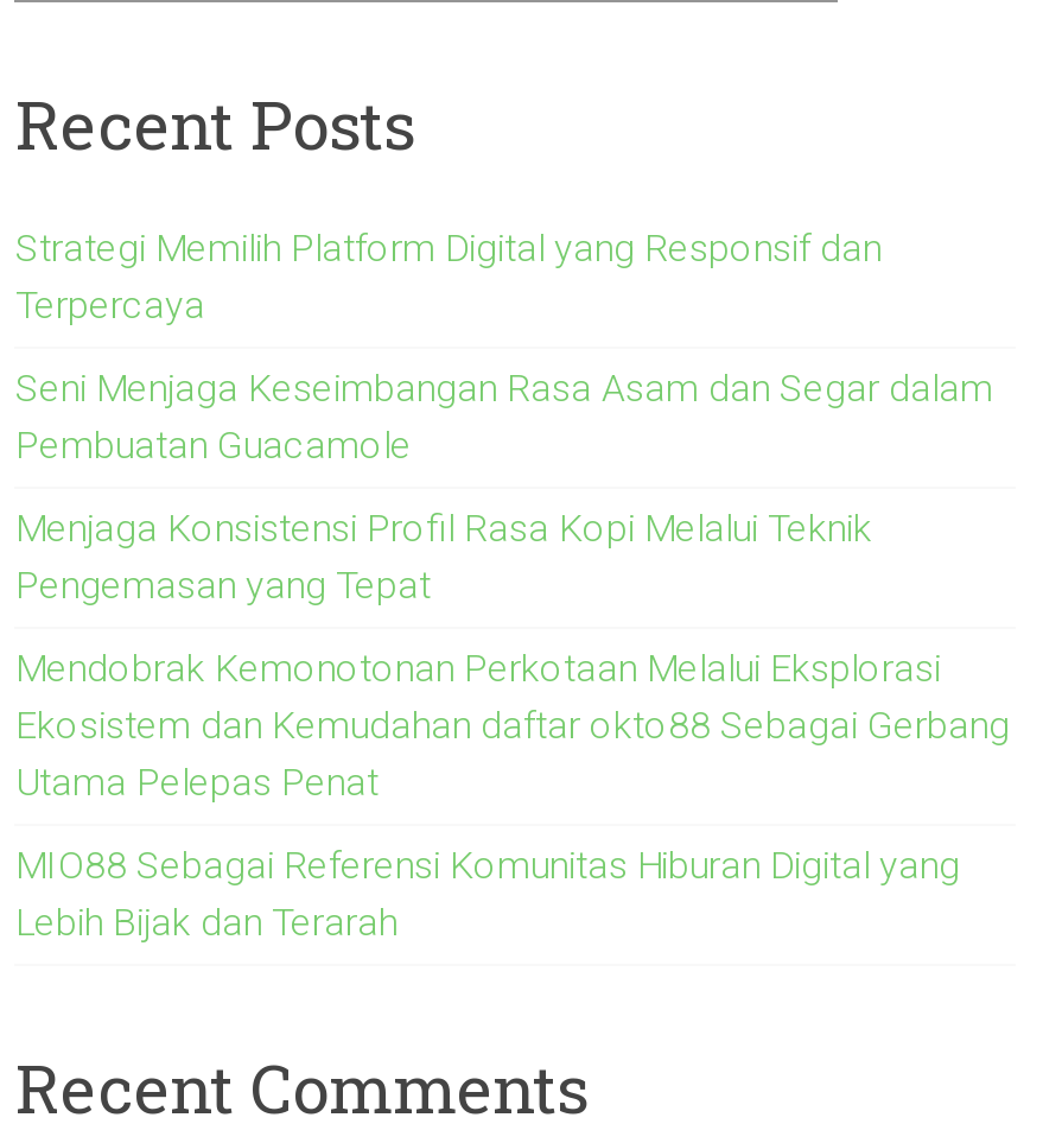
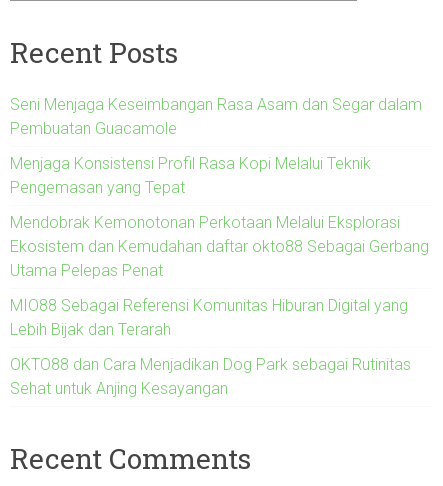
[15,224,881,326] Strategi Memilih Platform Digital yang Responsif dan | Terpercaya -> none
moved [15,364,1010,944] -> [10,94,429,338]: Seni Menjaga Keseimbangan Rasa Asam dan Segar dalam | Pembuatan Guacamole | Menjaga Konsistensi Profil Rasa Kopi Melalui Teknik | ... | MIO88 Sebagai Referensi Komunitas Hiburan Digital yang | Lebih Bijak dan Terarah
none -> [10,354,411,397] OKTO88 dan Cara Menjadikan Dog Park sebagai Rutinitas | Sehat untuk Anjing Kesayangan

